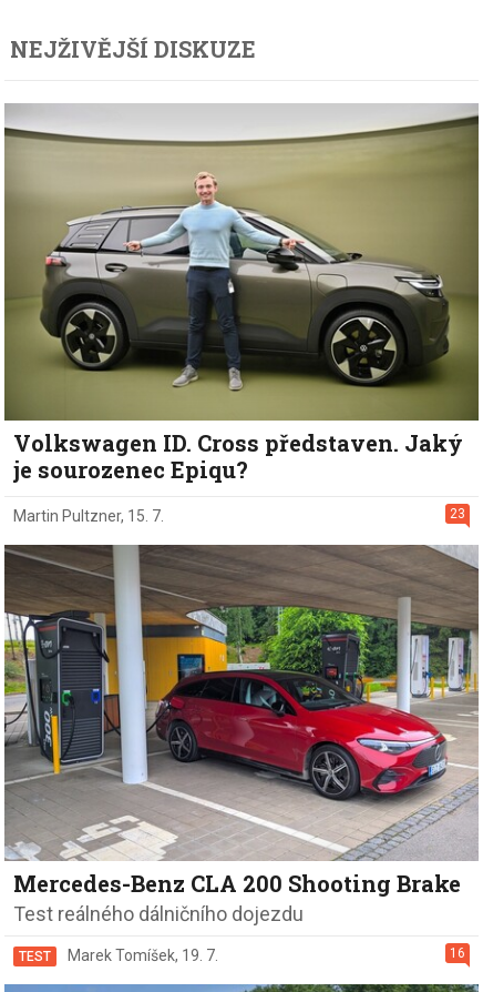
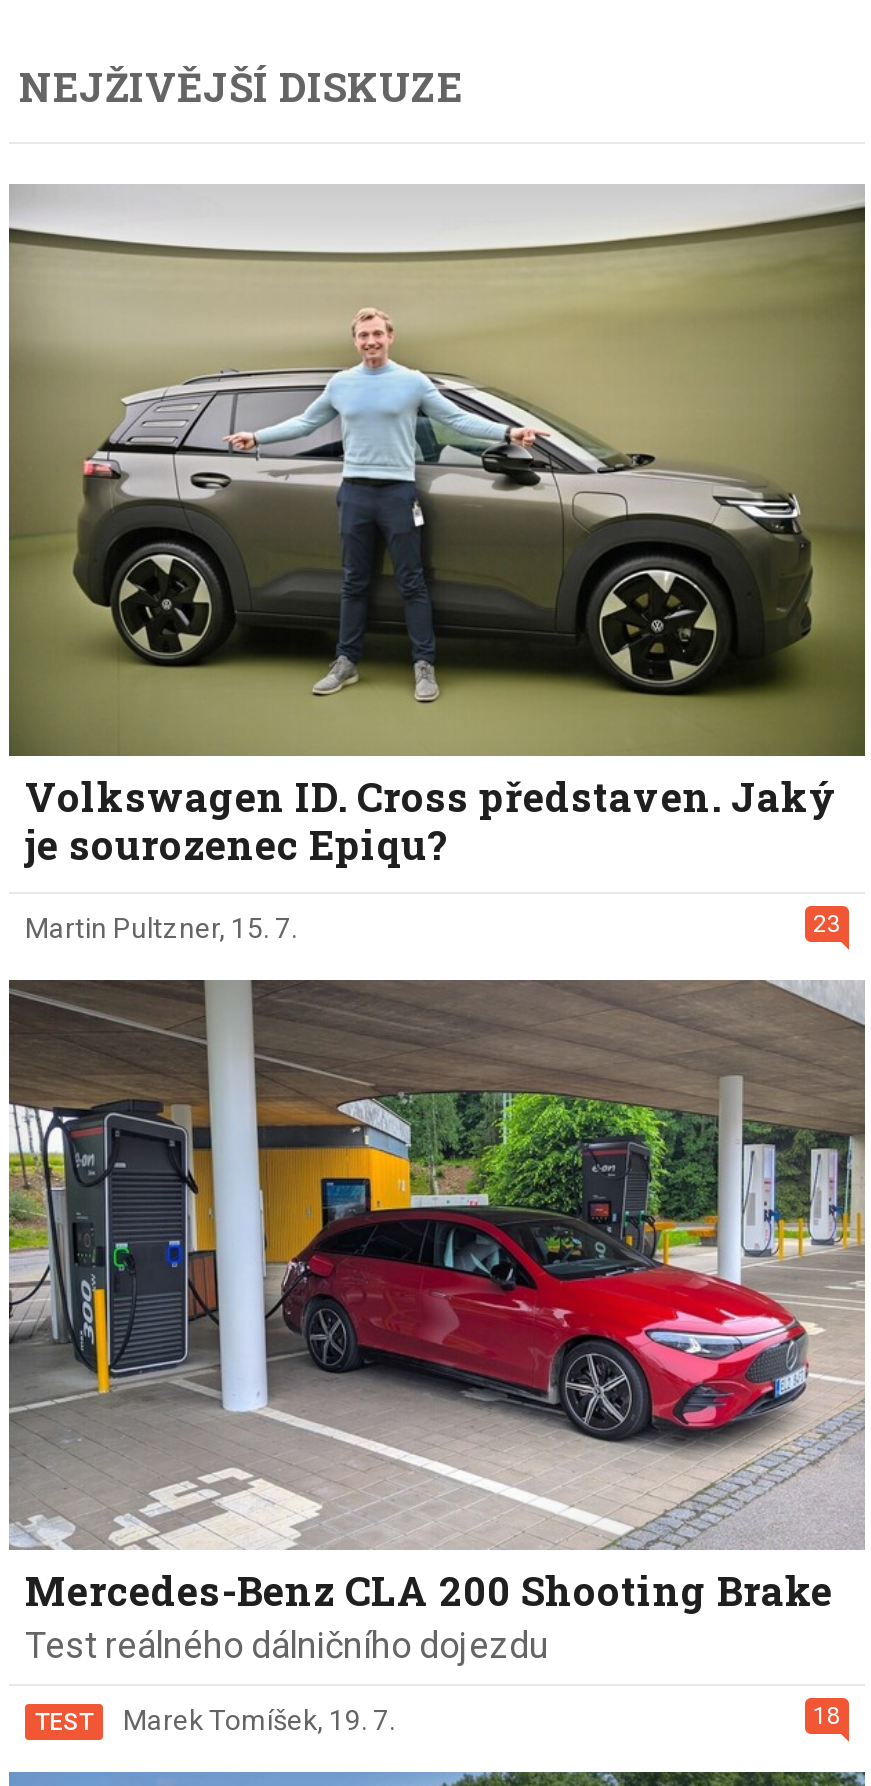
[450,945,465,961] 16 -> [813,1702,841,1730] 18

